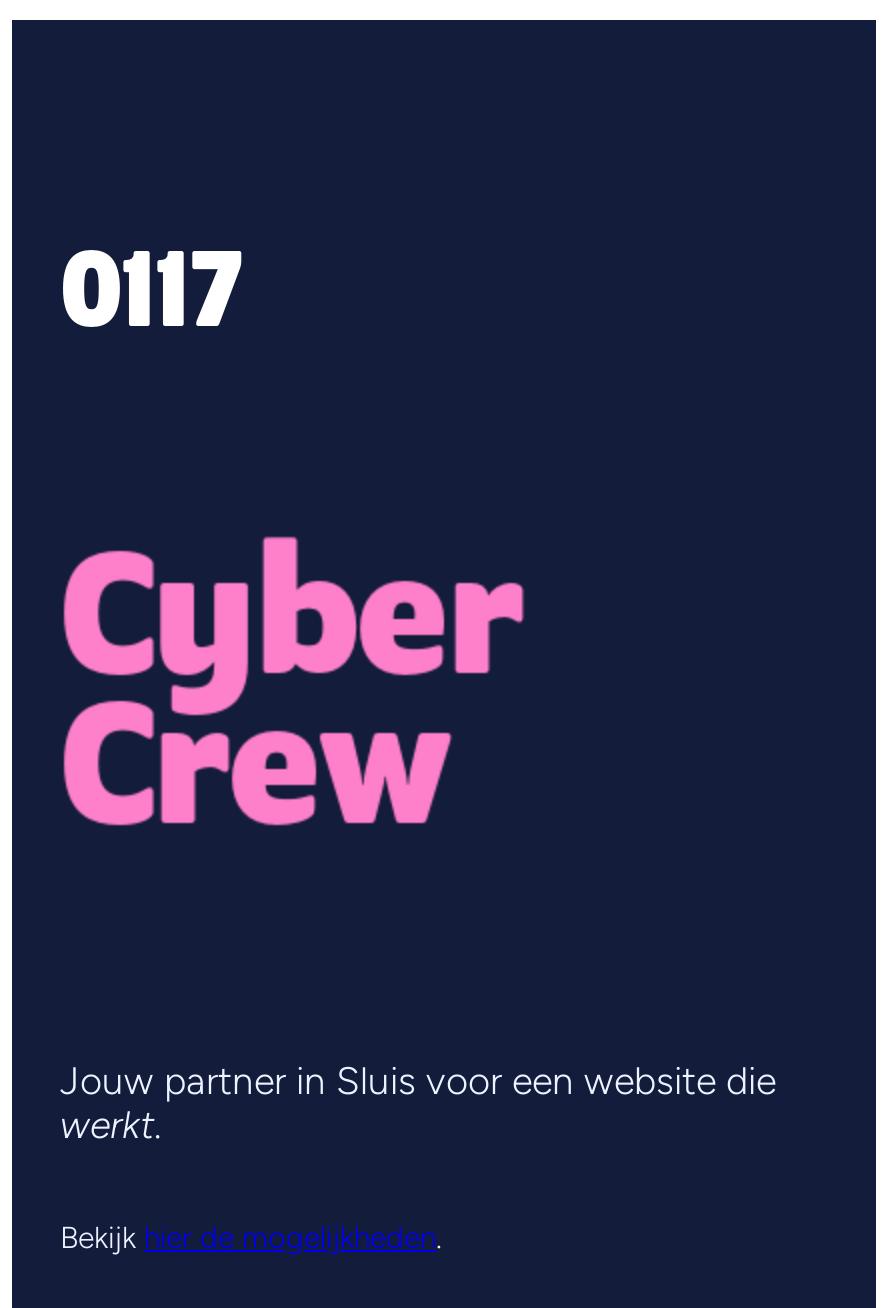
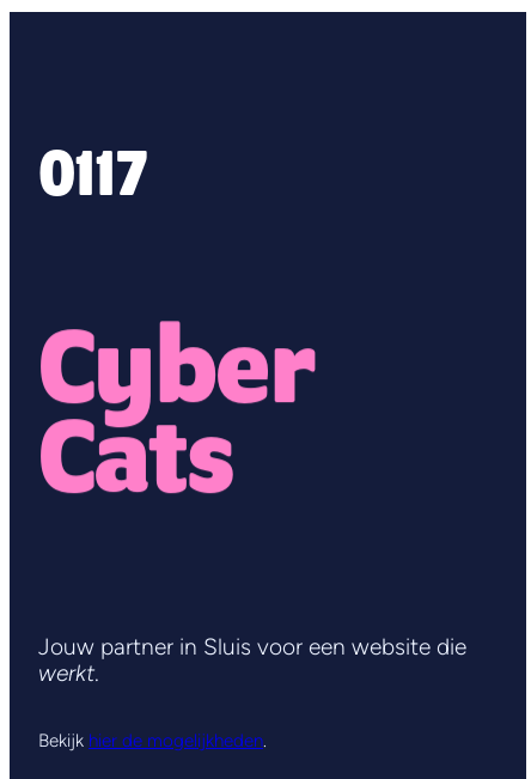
[60,652,448,864] Crew -> [38,390,233,517] Cats

